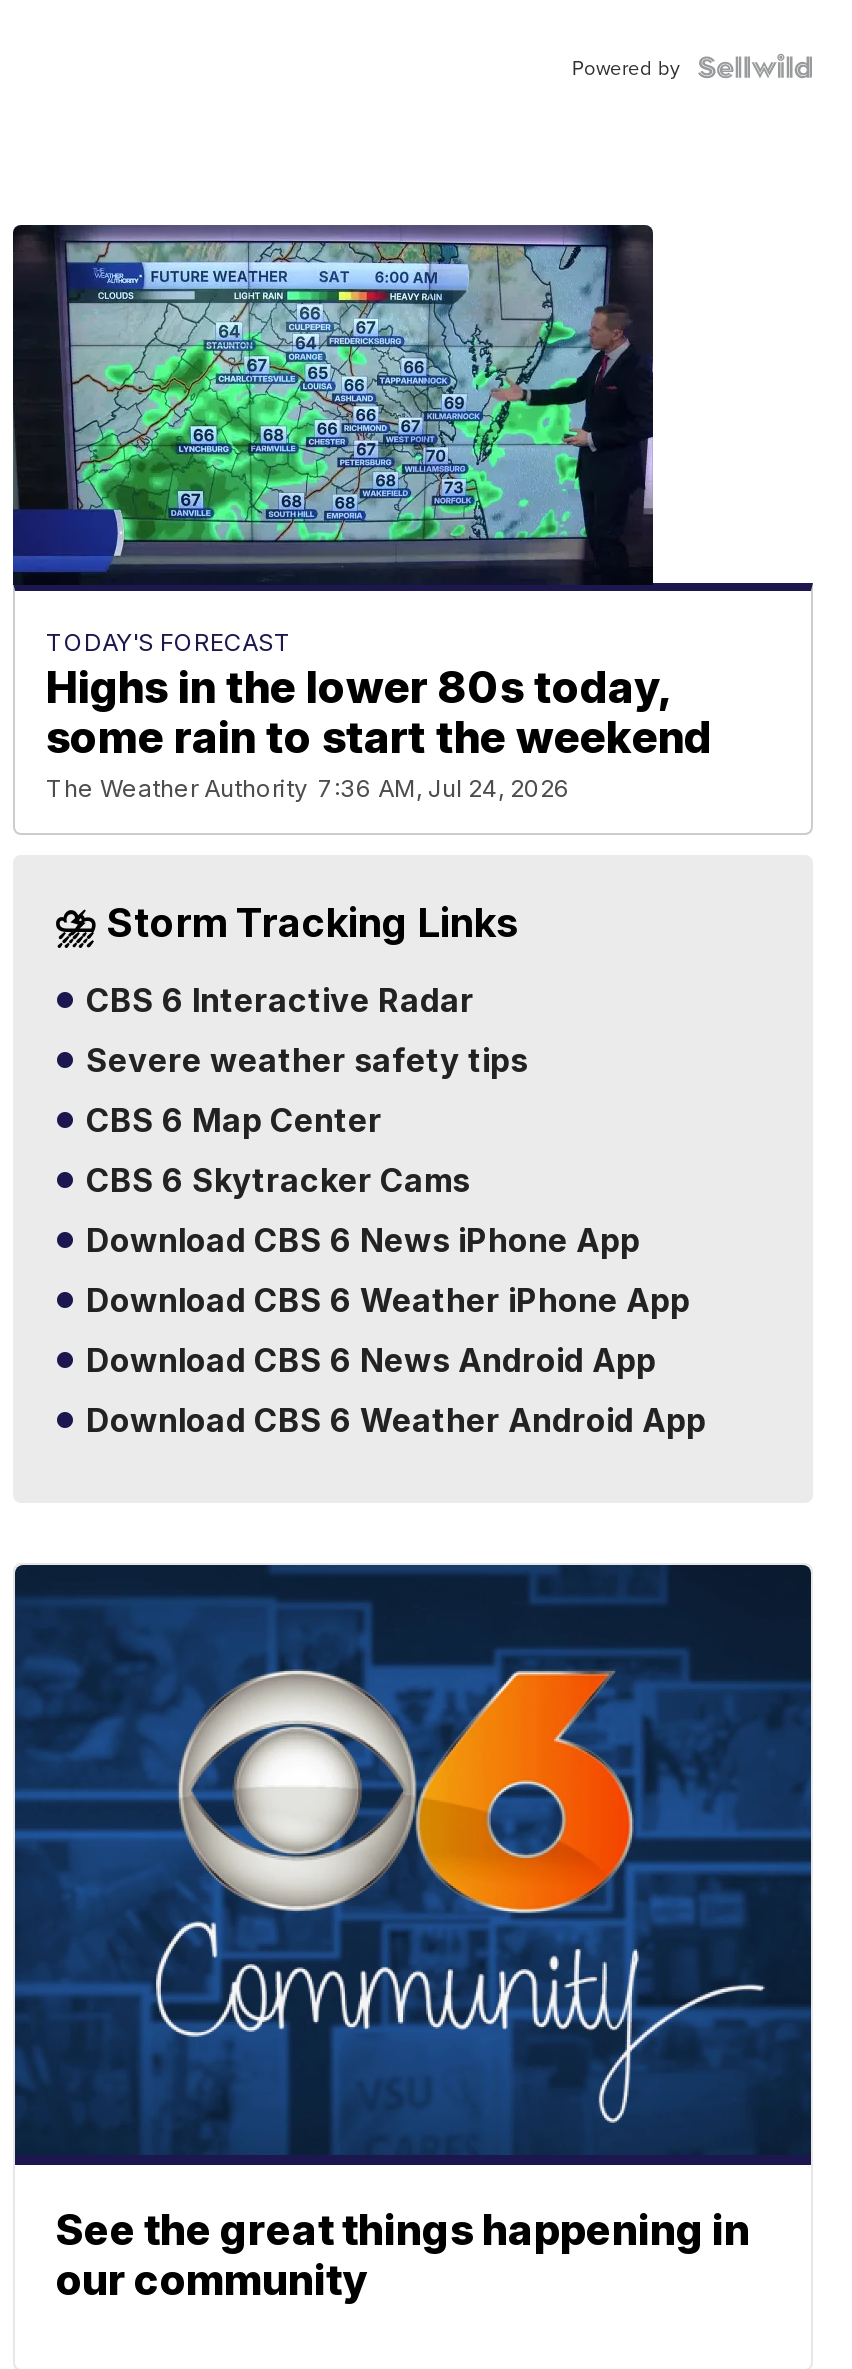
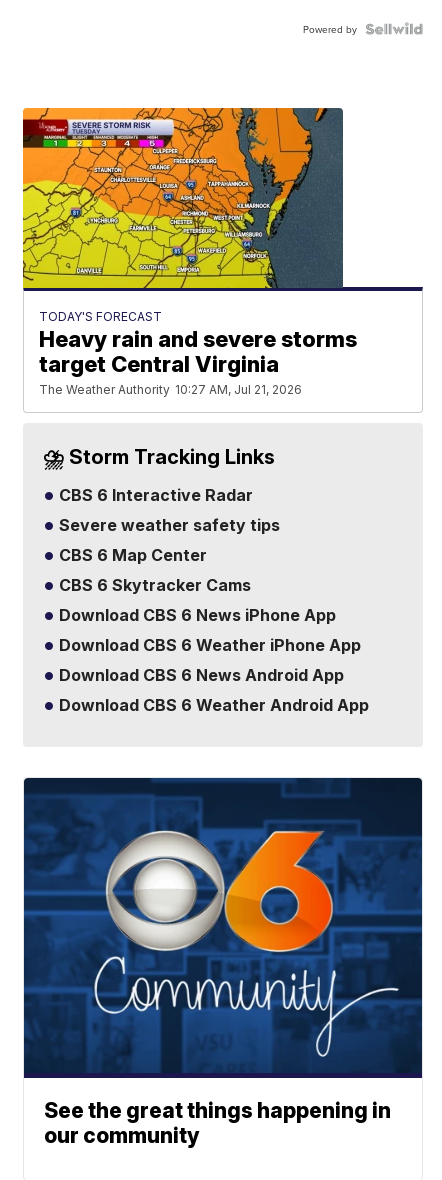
[11,223,712,804] [image] | Highs in the lower 80s today, | some rain to start the weekend | The Weather Authority 7:36 AM, Jul 24, 2026 -> [22,107,357,397] [image] | Heavy rain and severe storms | target Central Virginia | The Weather Authority 10:27 AM, Jul 21, 2026

